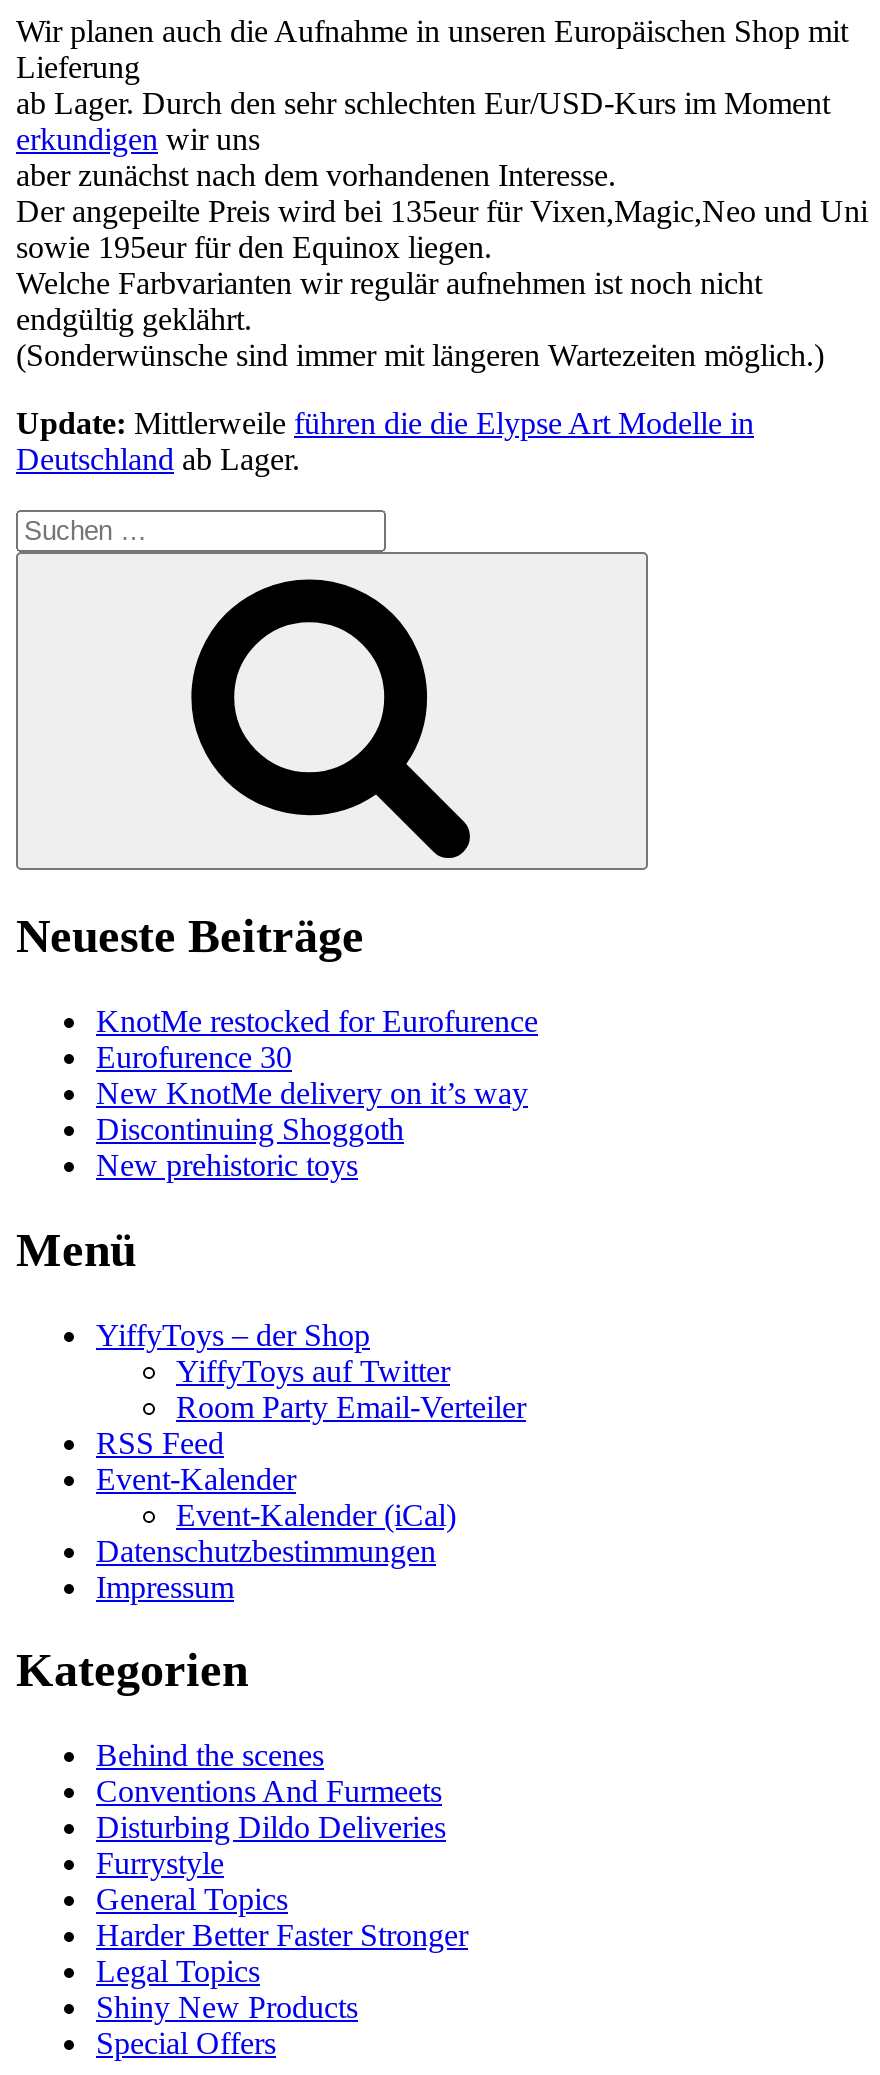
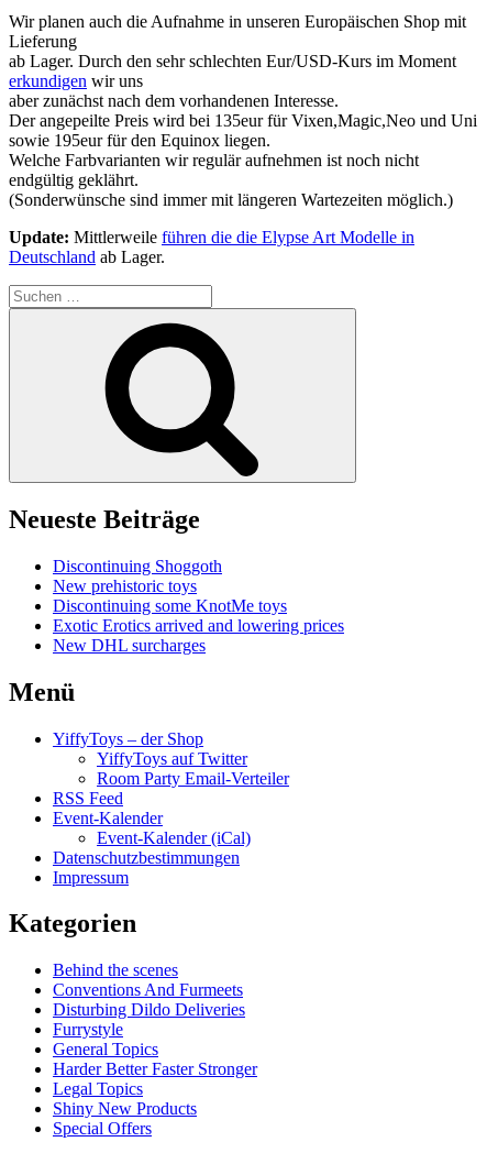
[96,1004,538,1110] KnotMe restocked for Eurofurence | Eurofurence 30 | New KnotMe delivery on it’s way -> none
moved [96,1112,404,1182] -> [53,556,222,595]: Discontinuing Shoggoth | New prehistoric toys
none -> [53,596,344,654] Discontinuing some KnotMe toys | Exotic Erotics arrived and lowering prices | New DHL surcharges

